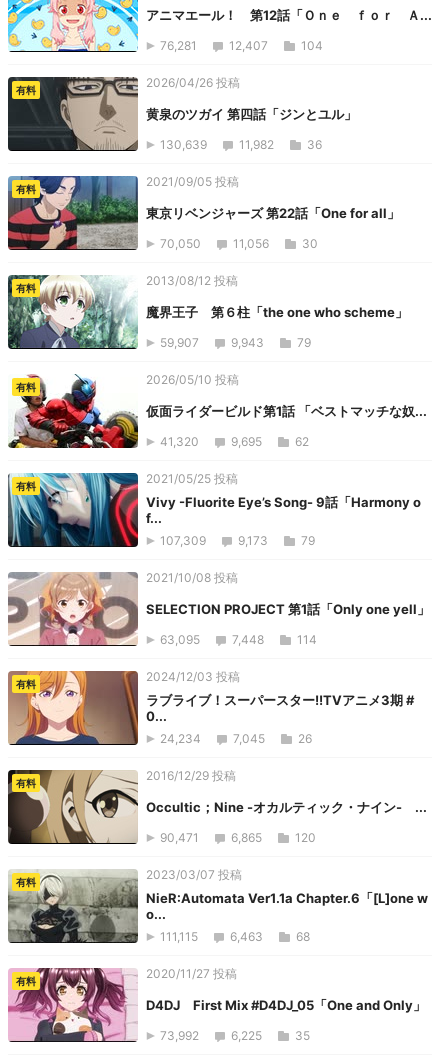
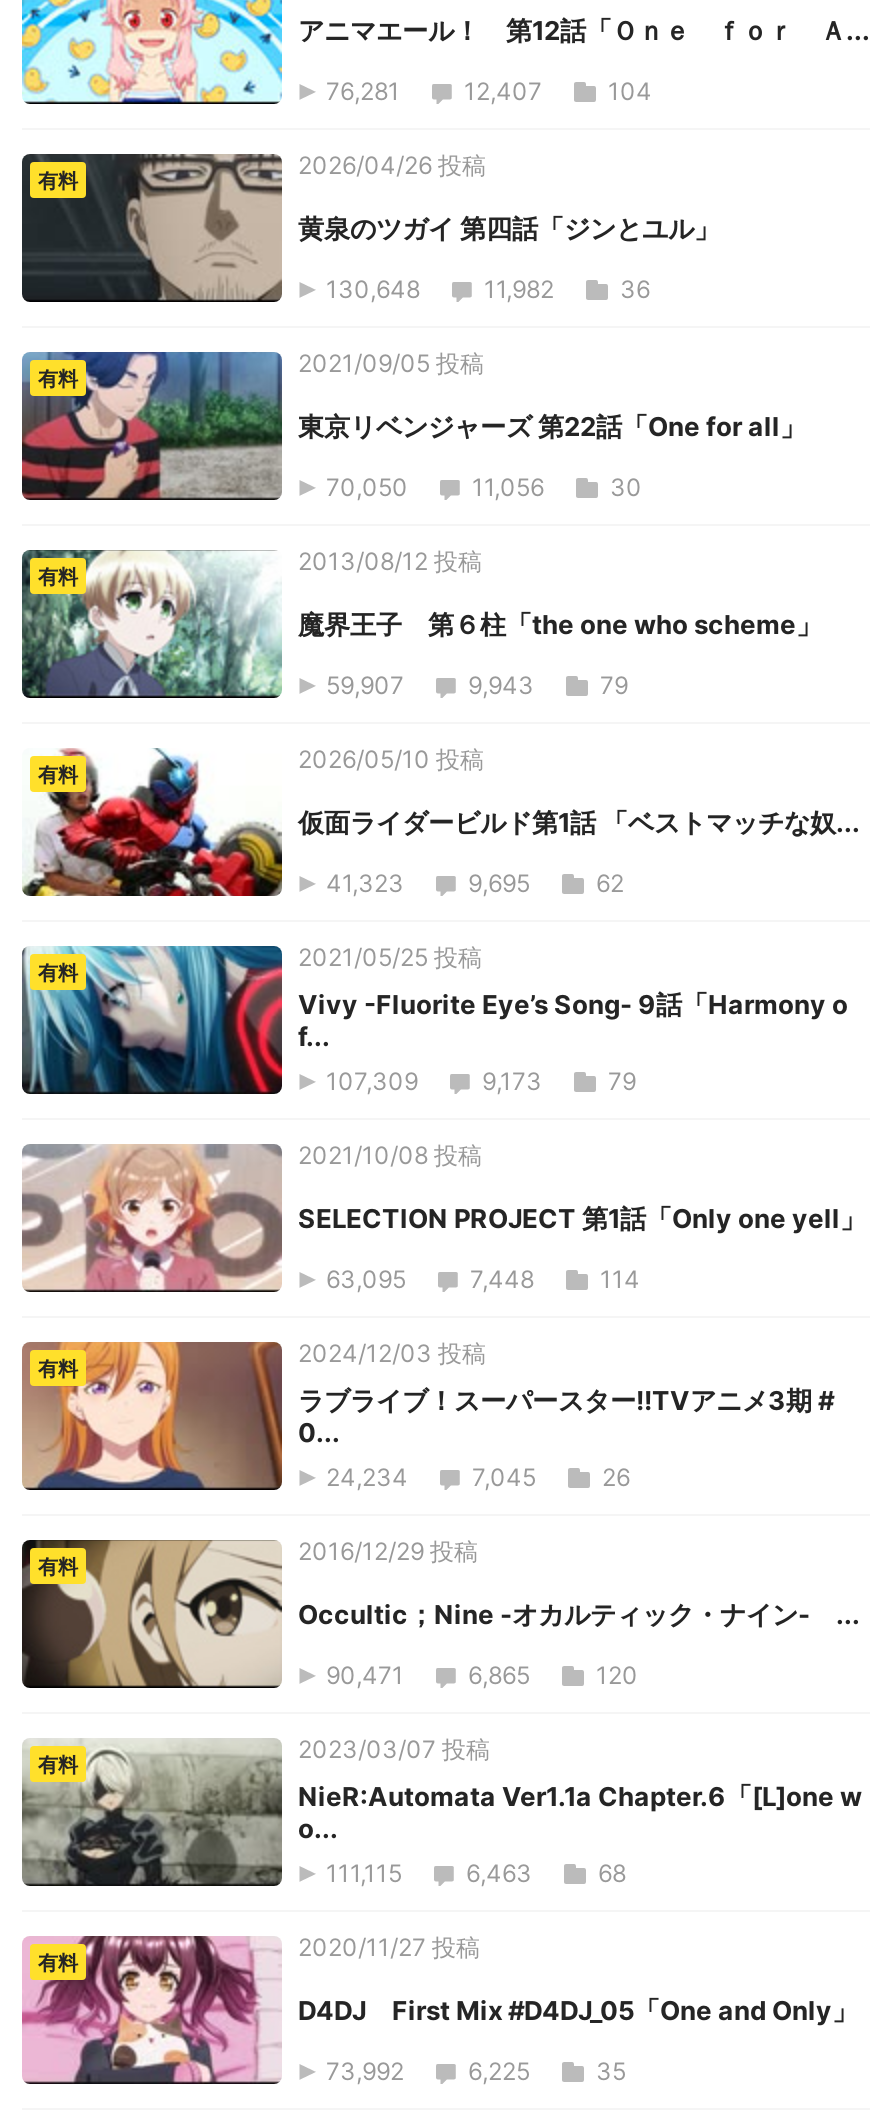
[160,137,207,152] 130,639 -> [326,274,420,304] 130,648
[160,434,199,449] 41,320 -> [326,868,404,898] 41,323

